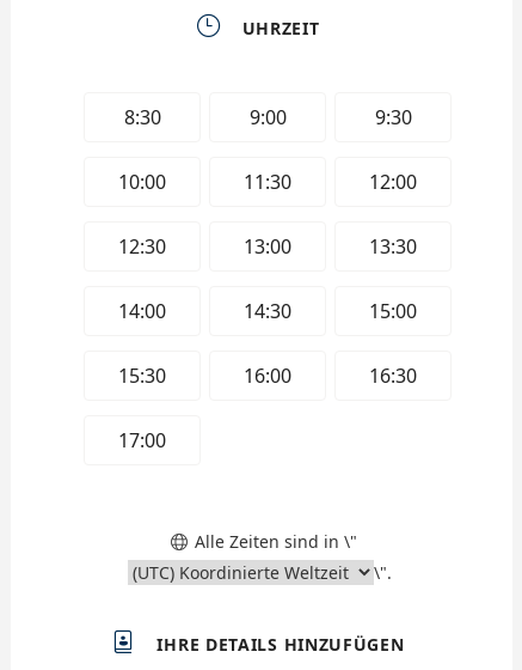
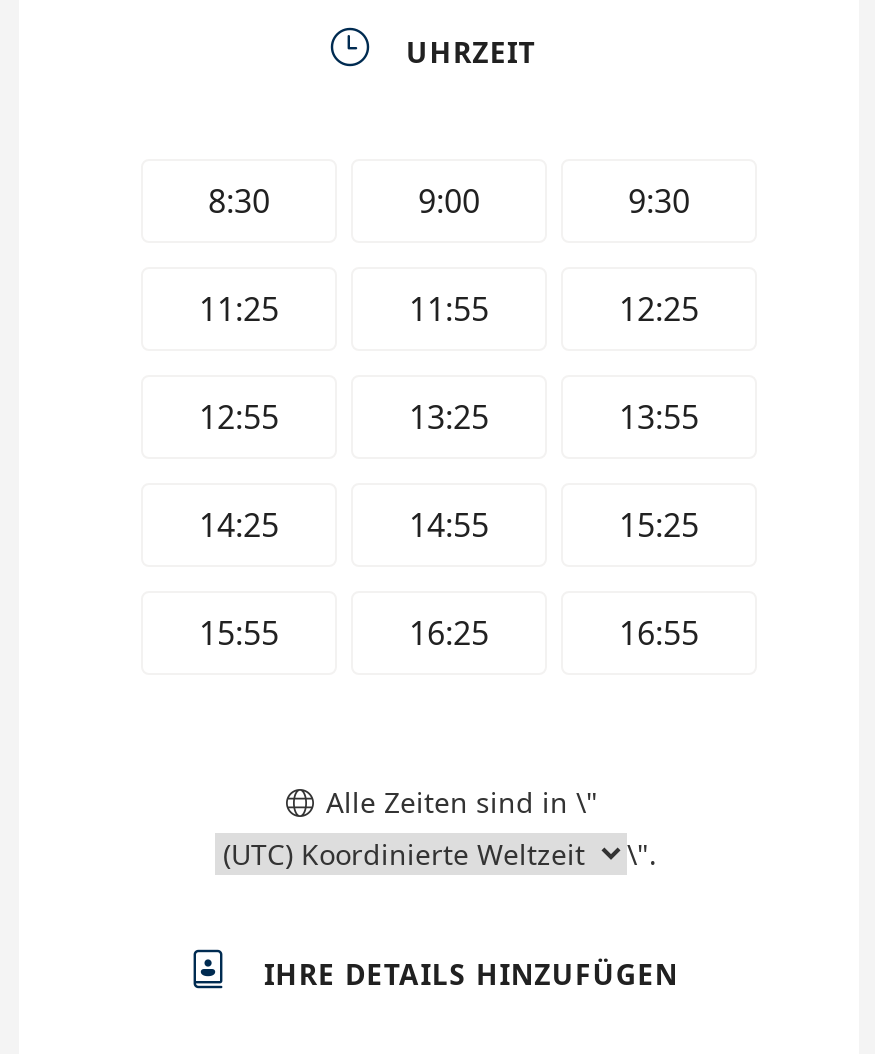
[118,169,417,453] 10:00 | 11:30 | 12:00 | 12:30 | 13:00 | 13:30 | 14:00 | 14:30 | 15:00 | 15:30 | 16:00 | 16:30 | 17:00 -> [199,287,699,655] 11:25 | 11:55 | 12:25 | 12:55 | 13:25 | 13:55 | 14:25 | 14:55 | 15:25 | 15:55 | 16:25 | 16:55

